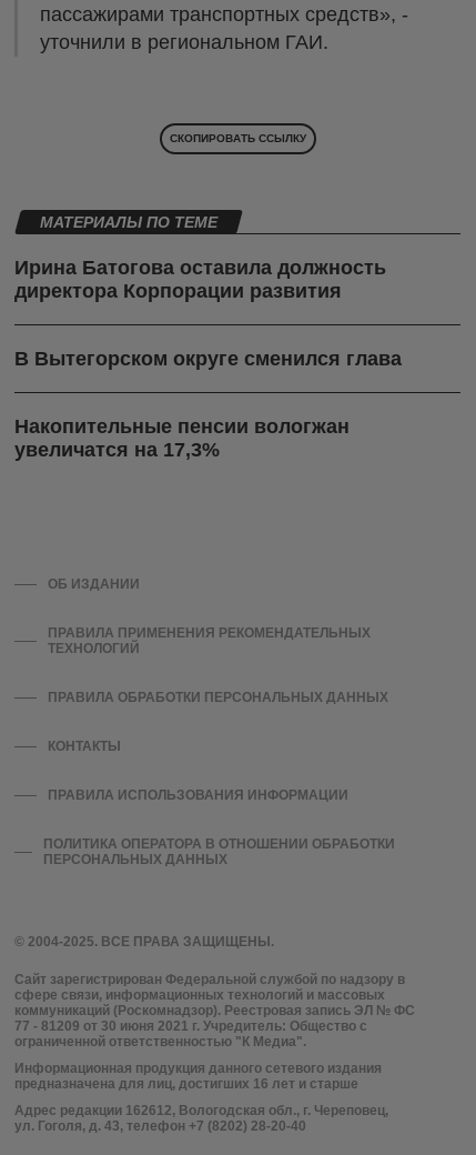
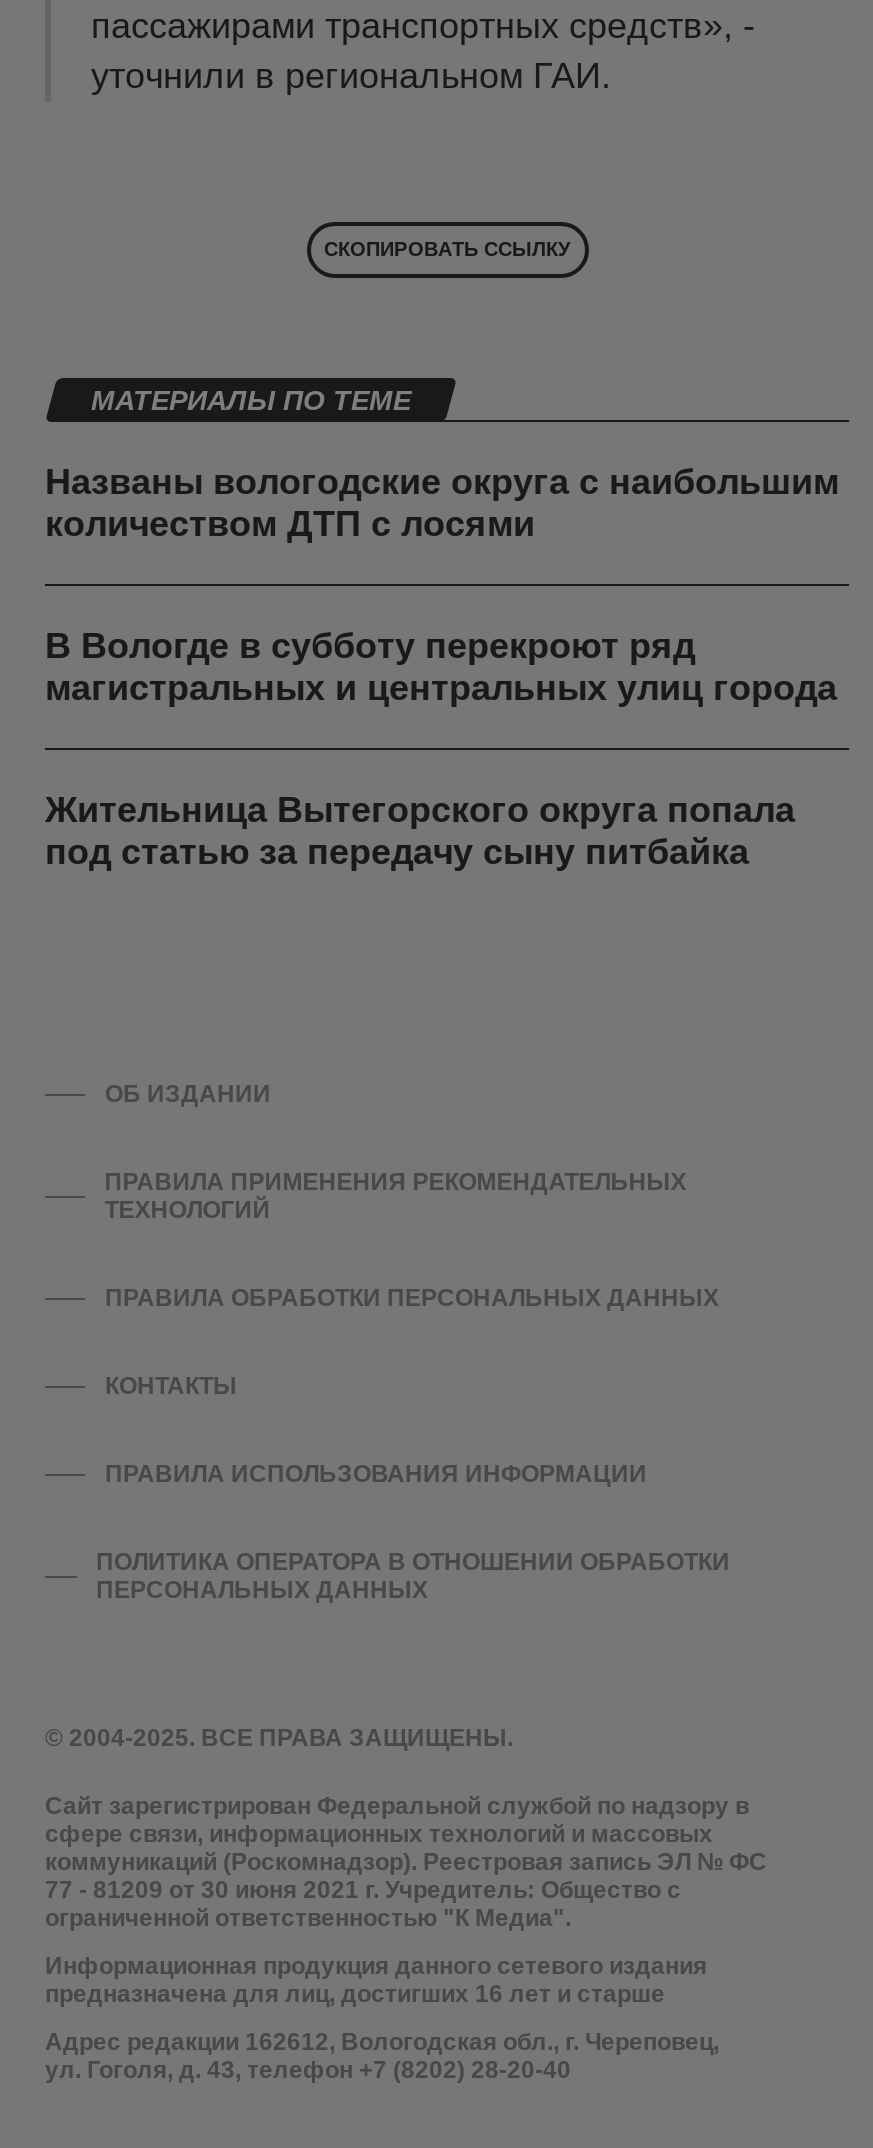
[14,257,386,303] Ирина Батогова оставила должность | директора Корпорации развития -> [45,463,839,545] Названы вологодские округа с наибольшим | количеством ДТП с лосями
[14,348,402,370] В Вытегорском округе сменился глава -> [45,627,837,709] В Вологде в субботу перекроют ряд | магистральных и центральных улиц города
[14,416,350,461] Накопительные пенсии вологжан | увеличатся на 17,3% -> [45,791,795,873] Жительница Вытегорского округа попала | под статью за передачу сыну питбайка

